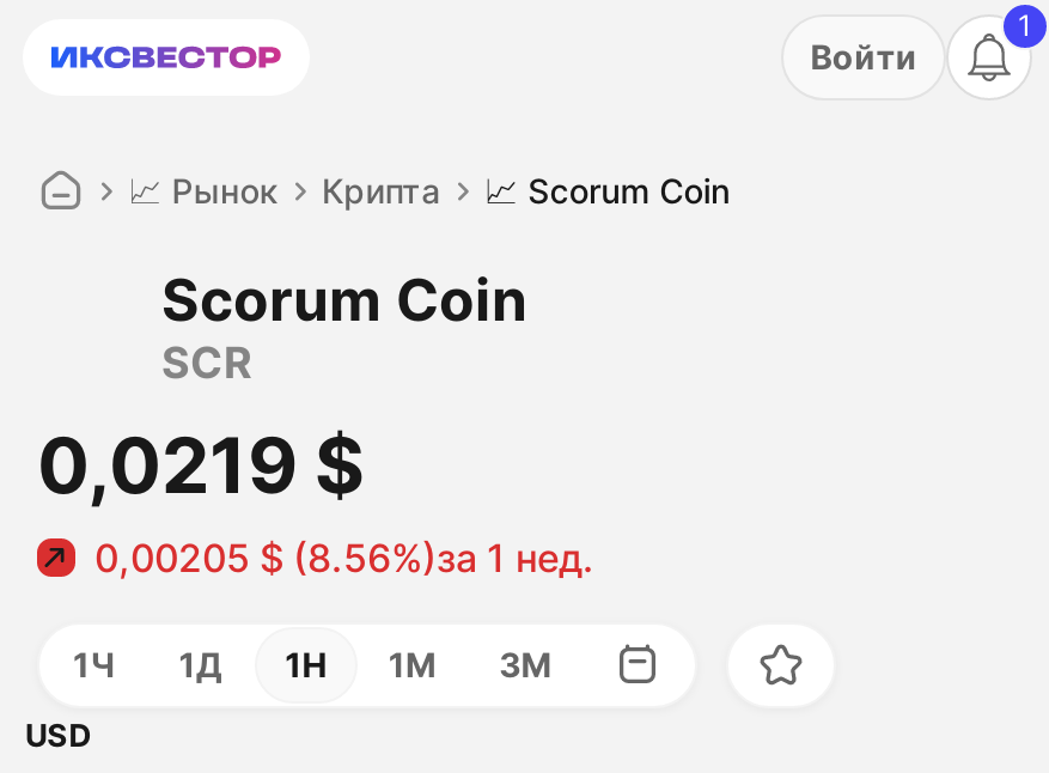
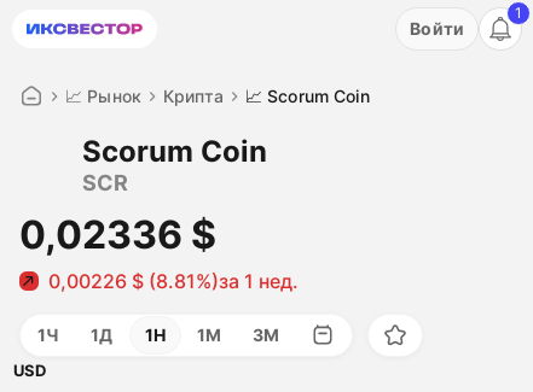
[37,419,365,512] 0,0219 $ -> [19,211,216,258] 0,02336 $
[94,534,594,582] 0,00205 $ (8.56%)за 1 нед. -> [48,269,299,293] 0,00226 $ (8.81%)за 1 нед.

